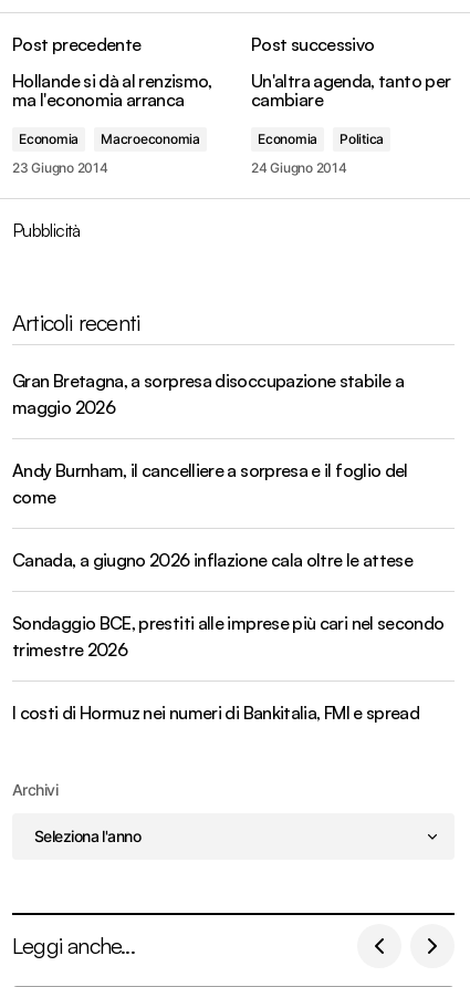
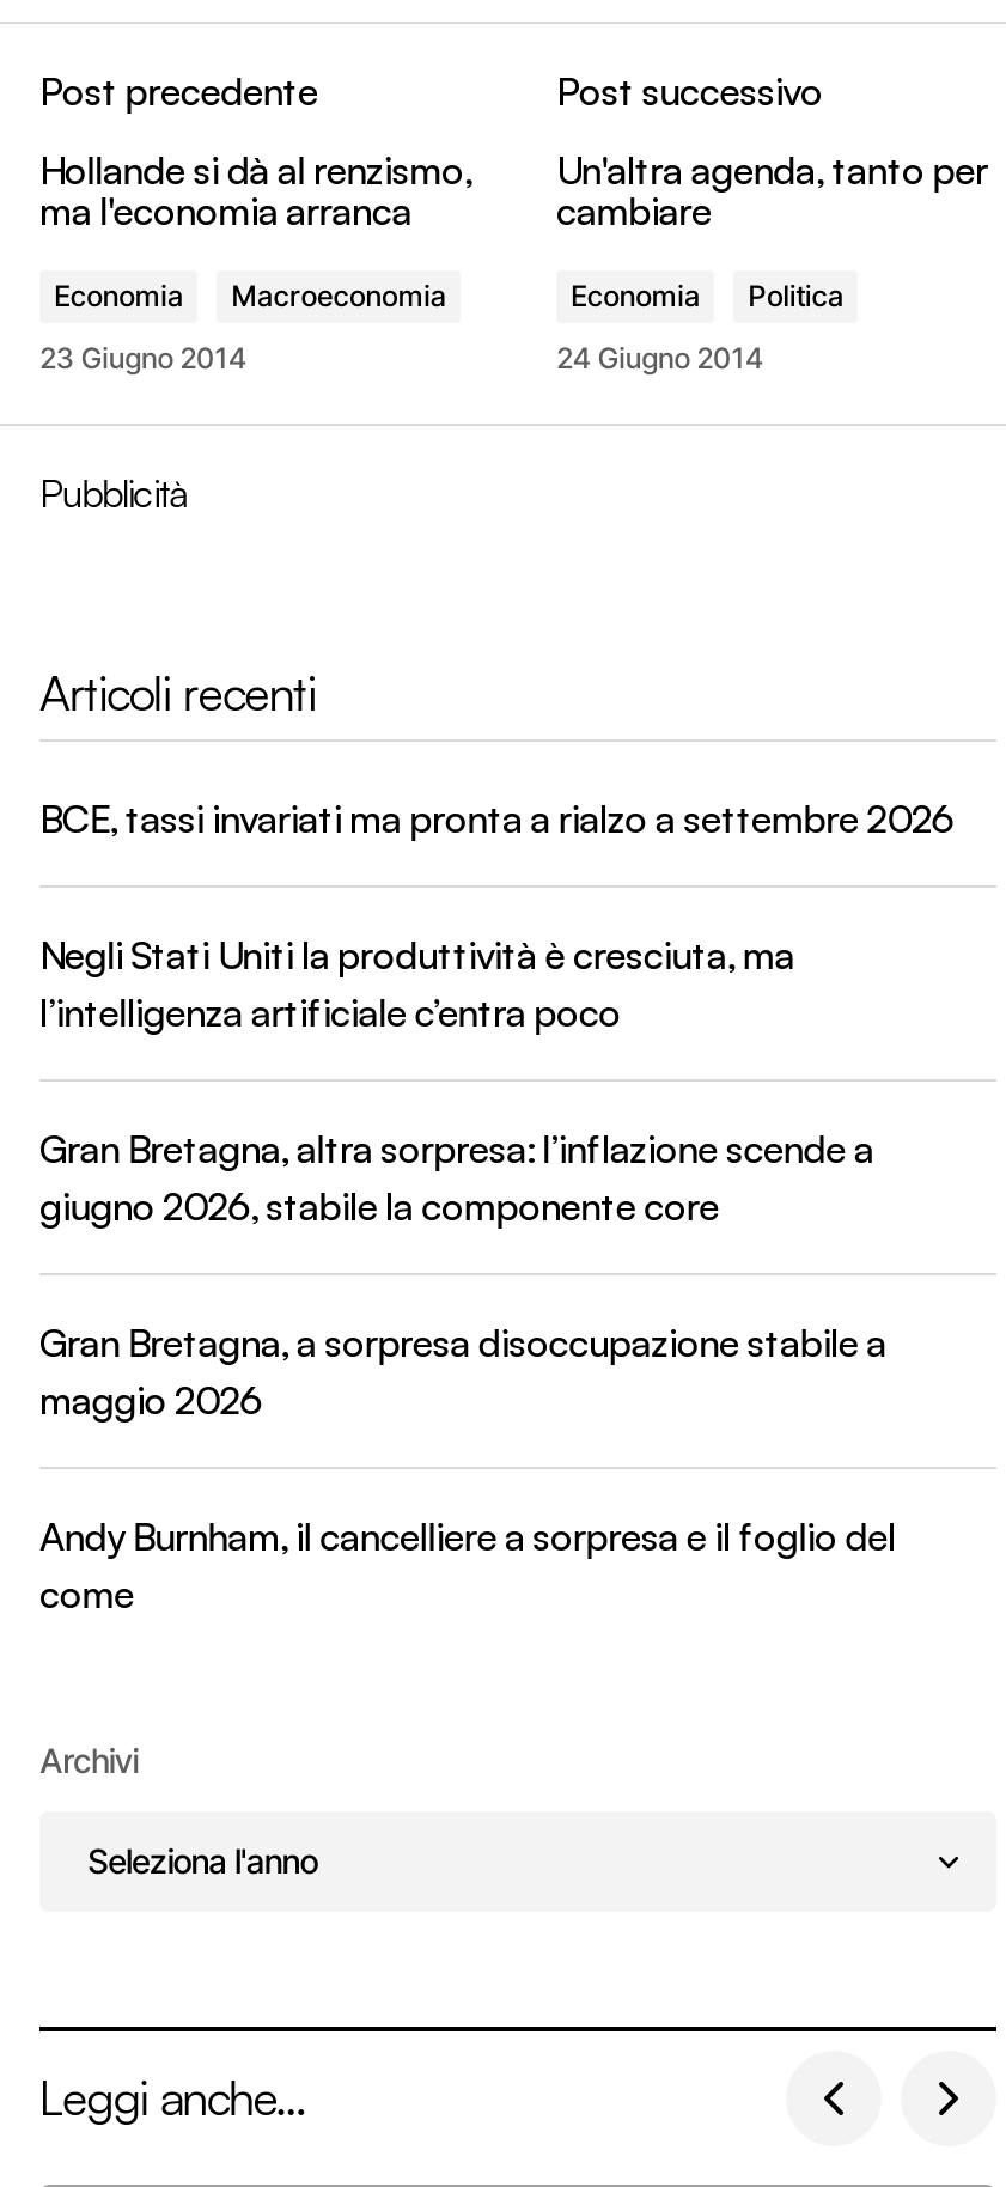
none -> [39,793,954,1229] BCE, tassi invariati ma pronta a rialzo a settembre 2026 | Negli Stati Uniti la produttività è cresciuta, ma | l’intelligenza artificiale c’entra poco | Gran Bretagna, altra sorpresa: l’inflazione scende a | giugno 2026, stabile la componente core
moved [12,369,408,507] -> [39,1317,895,1616]: Gran Bretagna, a sorpresa disoccupazione stabile a | maggio 2026 | Andy Burnham, il cancelliere a sorpresa e il foglio del | come
[12,548,444,723] Canada, a giugno 2026 inflazione cala oltre le attese | Sondaggio BCE, prestiti alle imprese più cari nel secondo | trimestre 2026 | I costi di Hormuz nei numeri di Bankitalia, FMI e spread -> none

